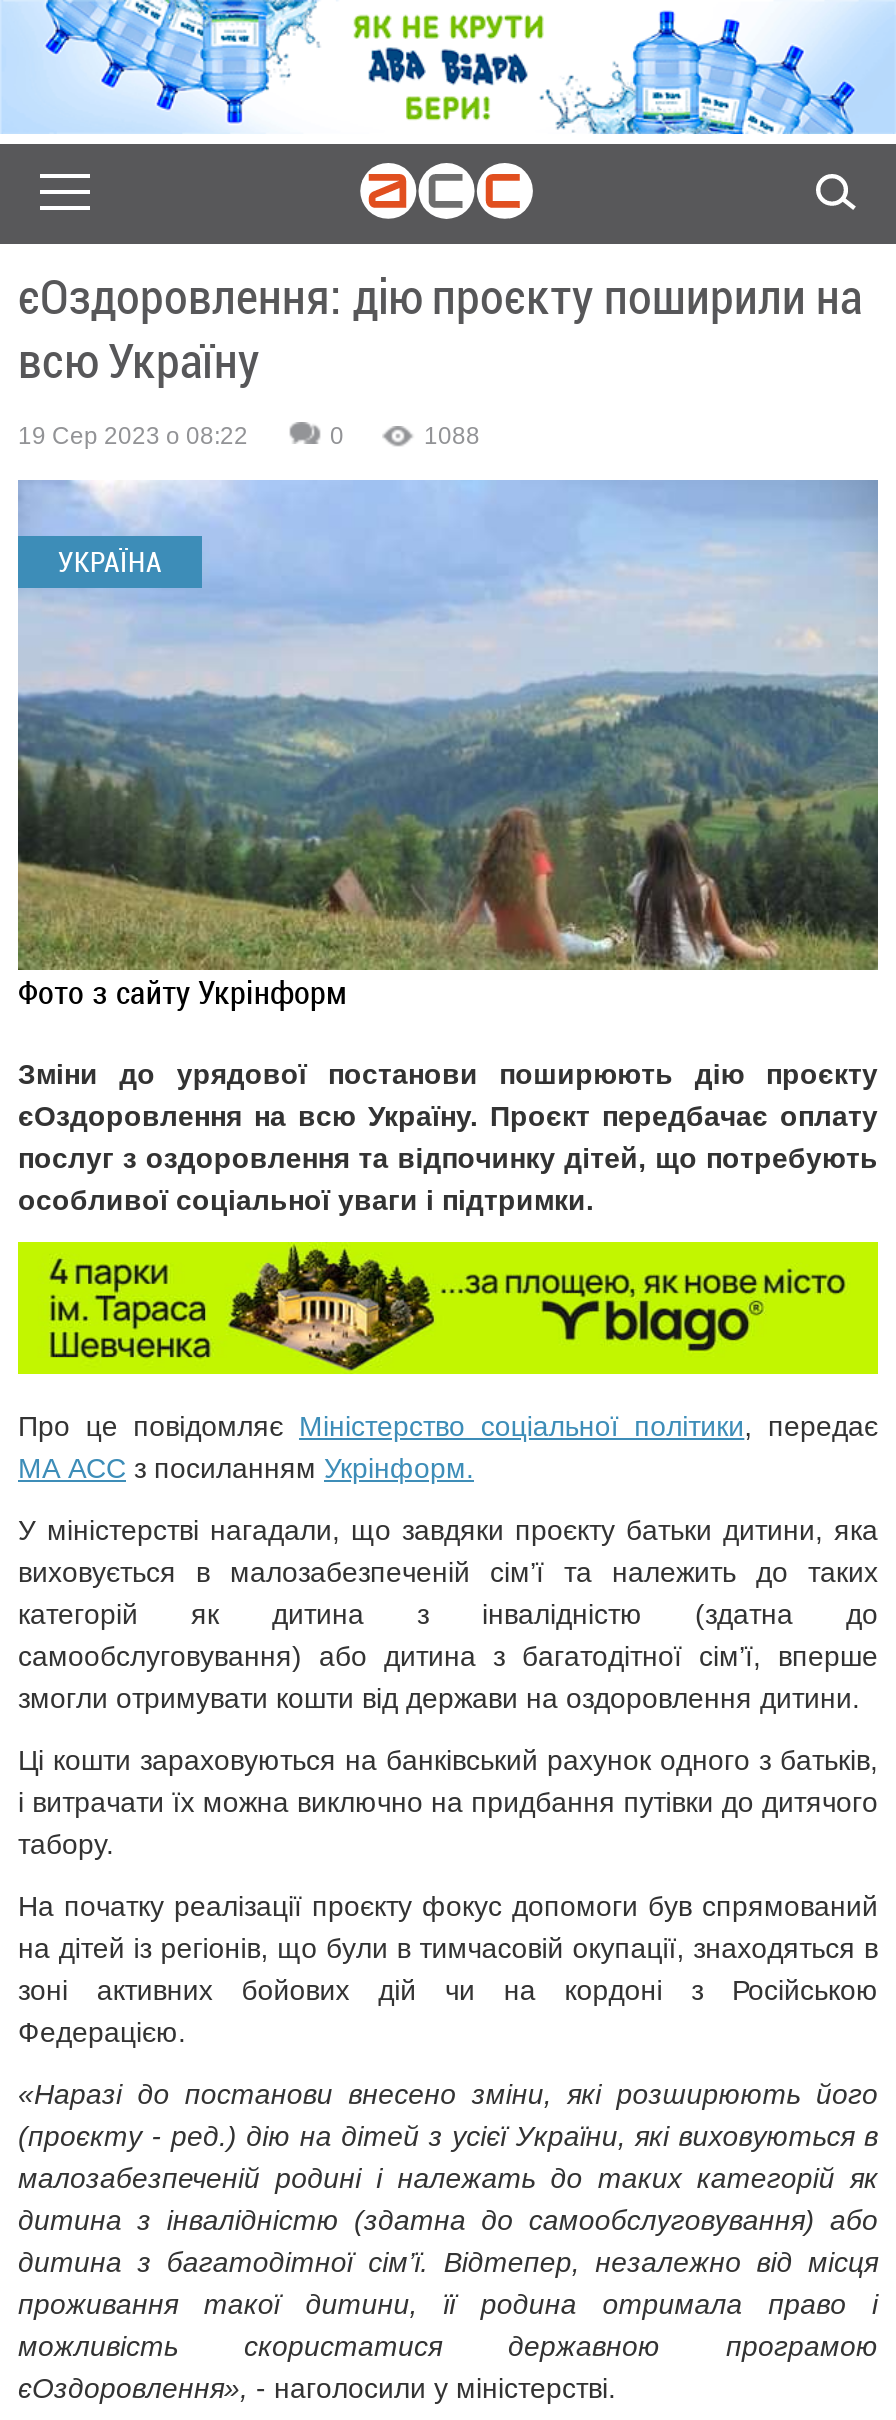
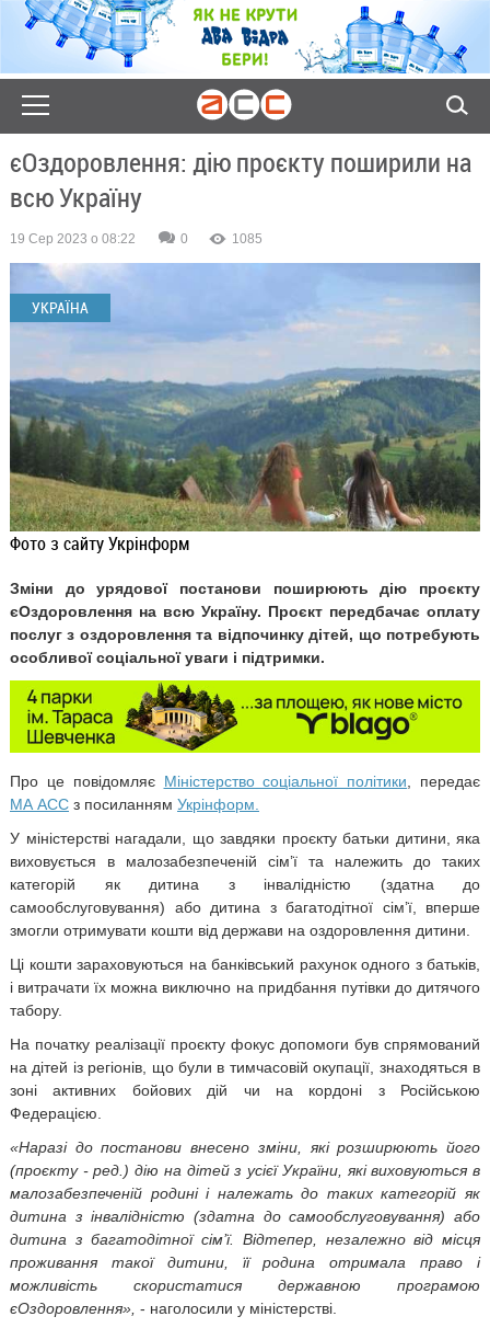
[424,422,480,450] 1088 -> [232,231,262,247] 1085

